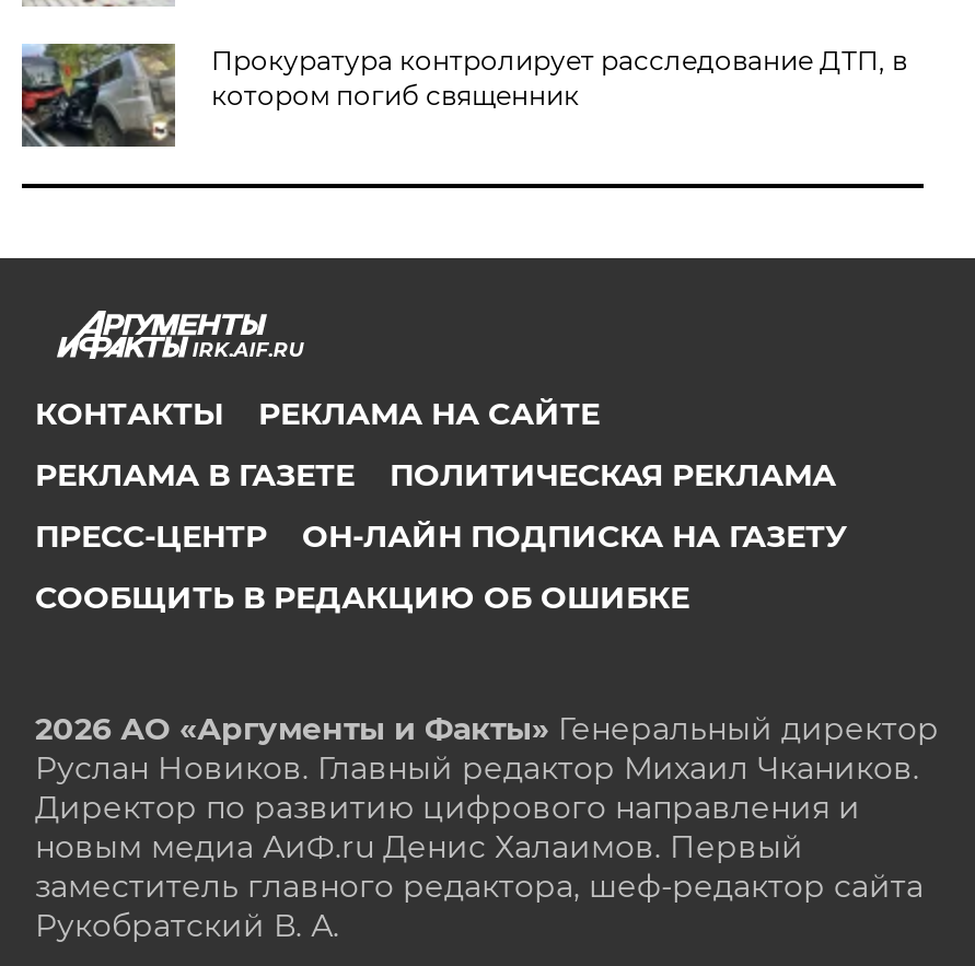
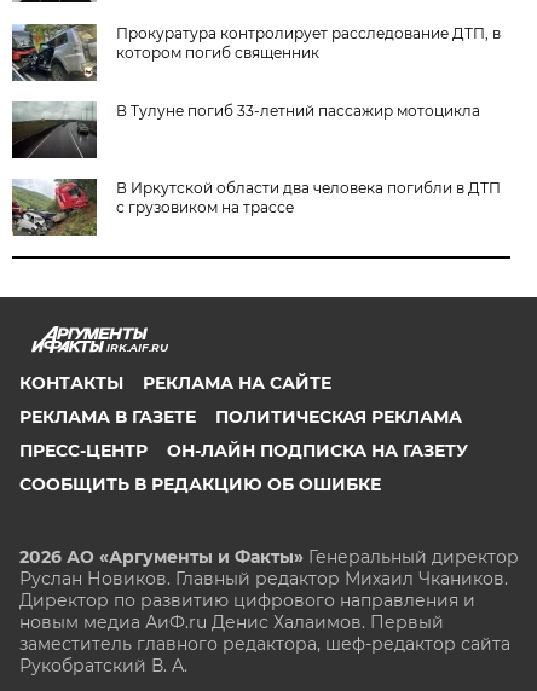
none -> [11,101,481,159] [image] | В Тулуне погиб 33-летний пассажир мотоцикла
none -> [12,179,501,236] [image] | В Иркутской области два человека погибли в ДТП | с грузовиком на трассе

